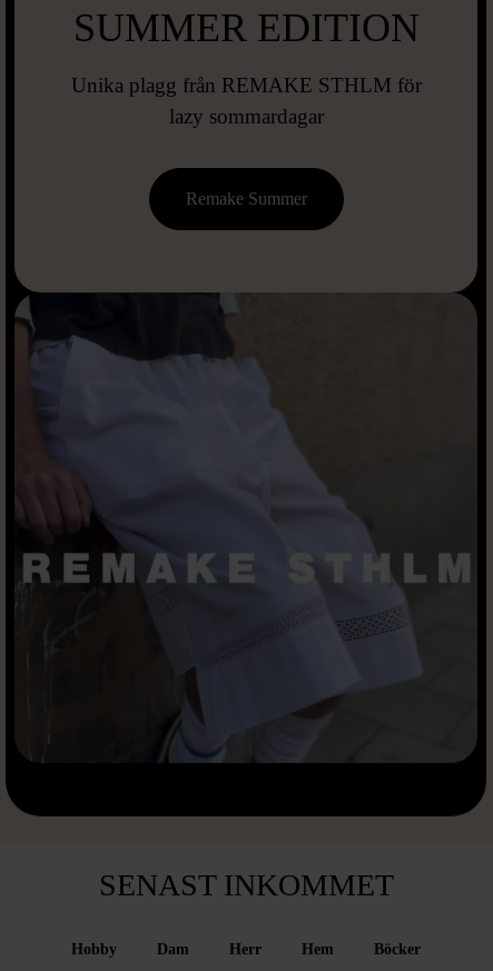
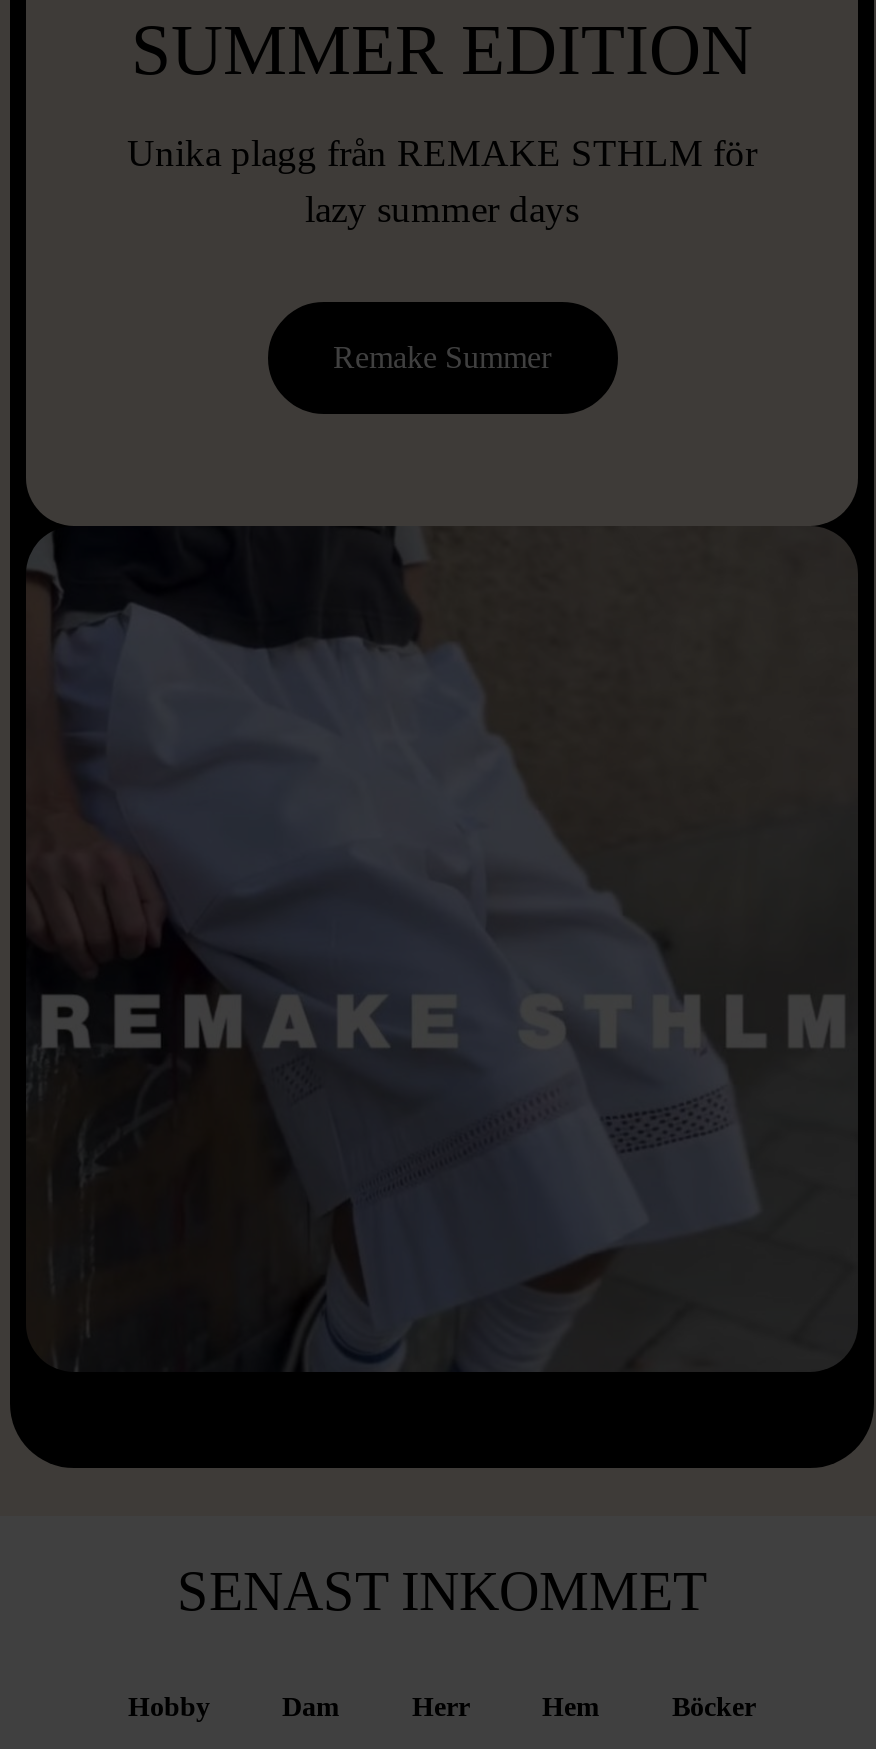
[169,105,323,128] lazy sommardagar -> [305,188,579,230] lazy summer days

